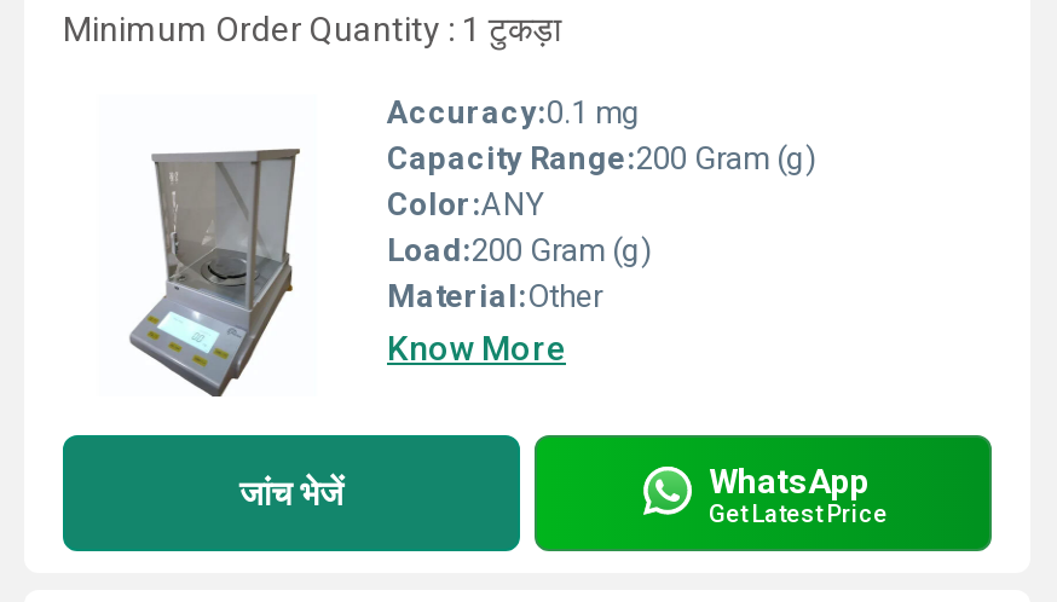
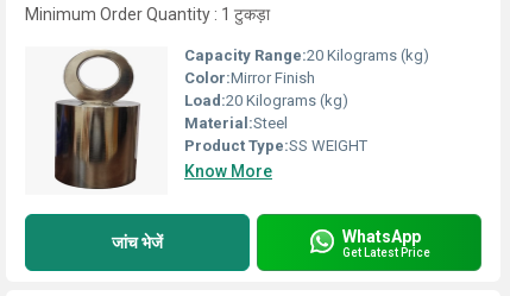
[123,94,818,399] [image] | Accuracy:0.1 mg | Capacity Range:200 Gram (g) | Color:ANY | Load:200 Gram (g) | Material:Other -> [53,46,429,195] [image] | Capacity Range:20 Kilograms (kg) | Color:Mirror Finish | Load:20 Kilograms (kg) | Material:Steel | Product Type:SS WEIGHT

